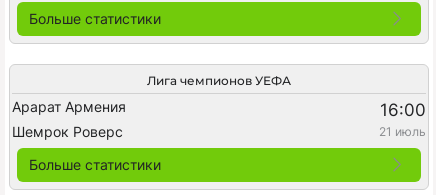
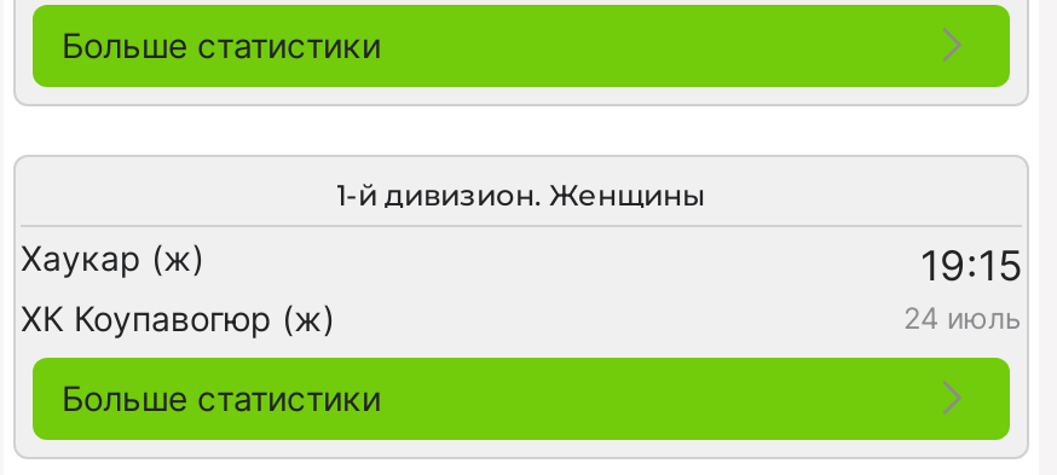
[147,73,291,88] Лига чемпионов УЕФА -> [336,176,706,212] 1-й дивизион. Женщины
[12,98,426,140] Арарат Армения | 16:00 | Шемрок Роверс | 21 июль -> [21,237,1022,338] Хаукар (ж) | 19:15 | ХК Коупавогюр (ж) | 24 июль

